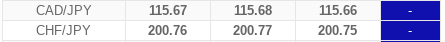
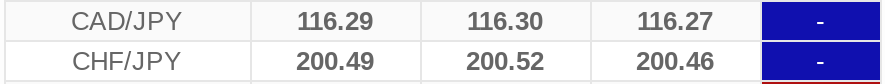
[148,3,186,18] 115.67 -> [297,6,373,36] 116.29
[233,3,271,18] 115.68 -> [467,6,543,36] 116.30
[318,3,356,18] 115.66 -> [637,6,713,36] 116.27
[148,23,187,38] 200.76 -> [296,46,374,76] 200.49
[233,23,272,38] 200.77 -> [466,46,544,76] 200.52
[318,23,357,38] 200.75 -> [636,46,714,76] 200.46

